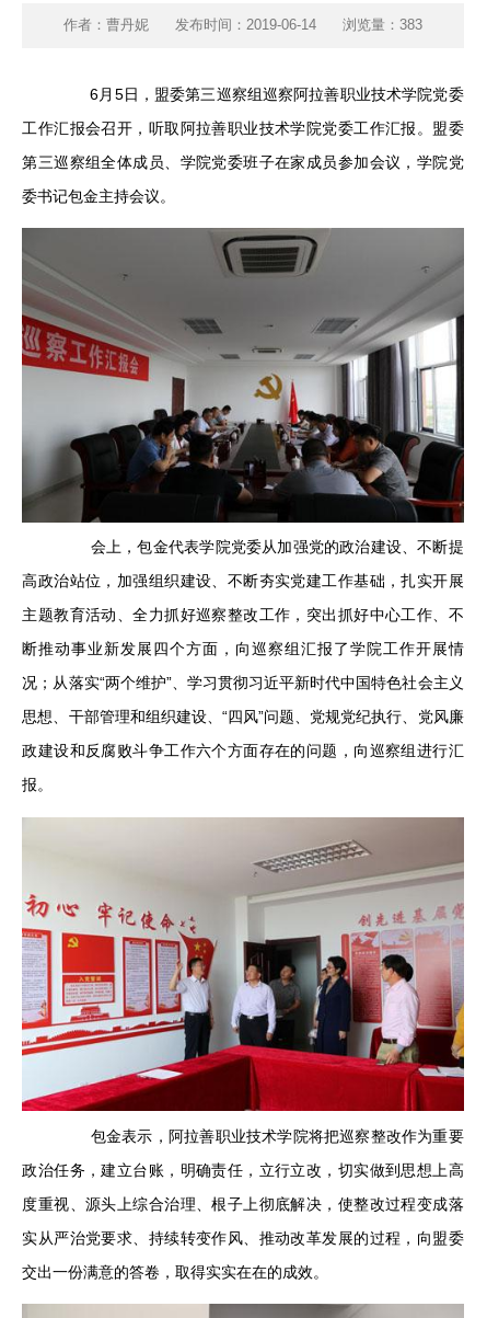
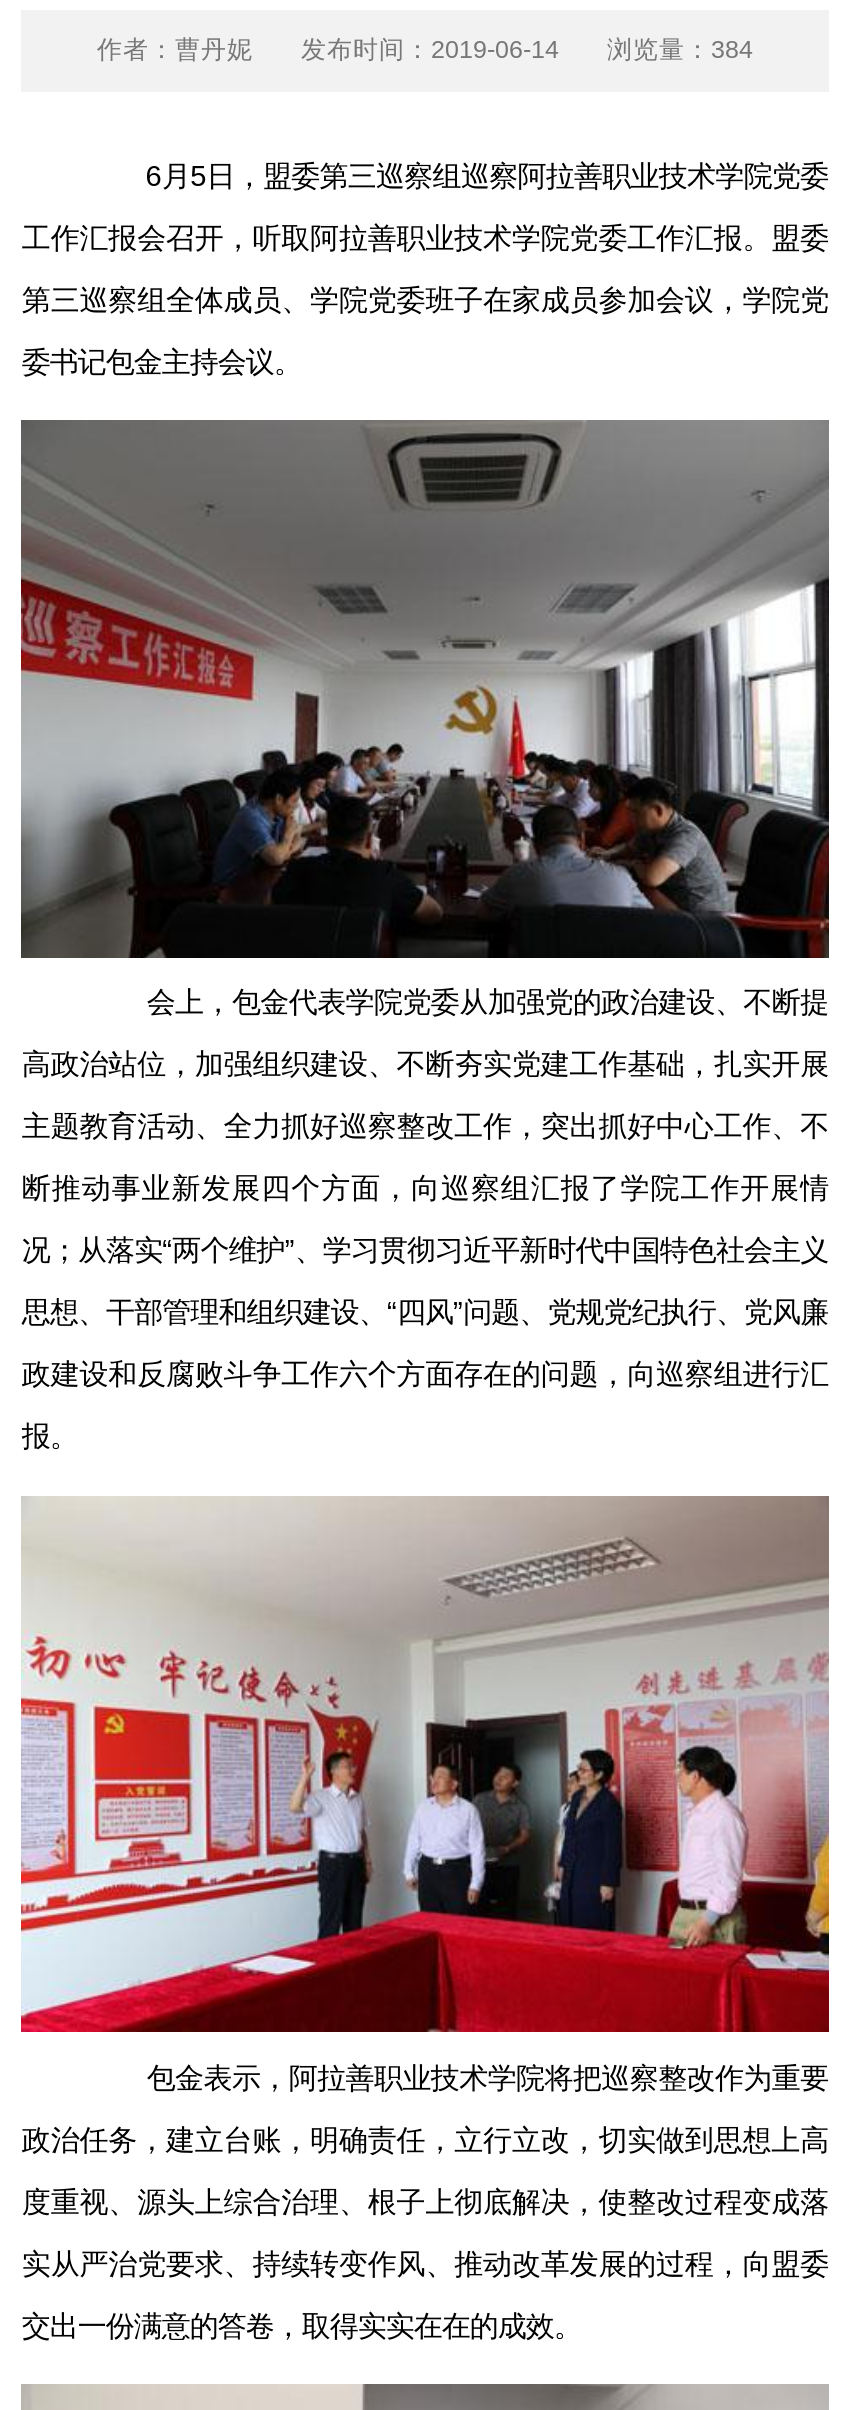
[63,17,422,33] 作者：曹丹妮 发布时间：2019-06-14 浏览量：383 -> [97,36,753,64] 作者：曹丹妮 发布时间：2019-06-14 浏览量：384

